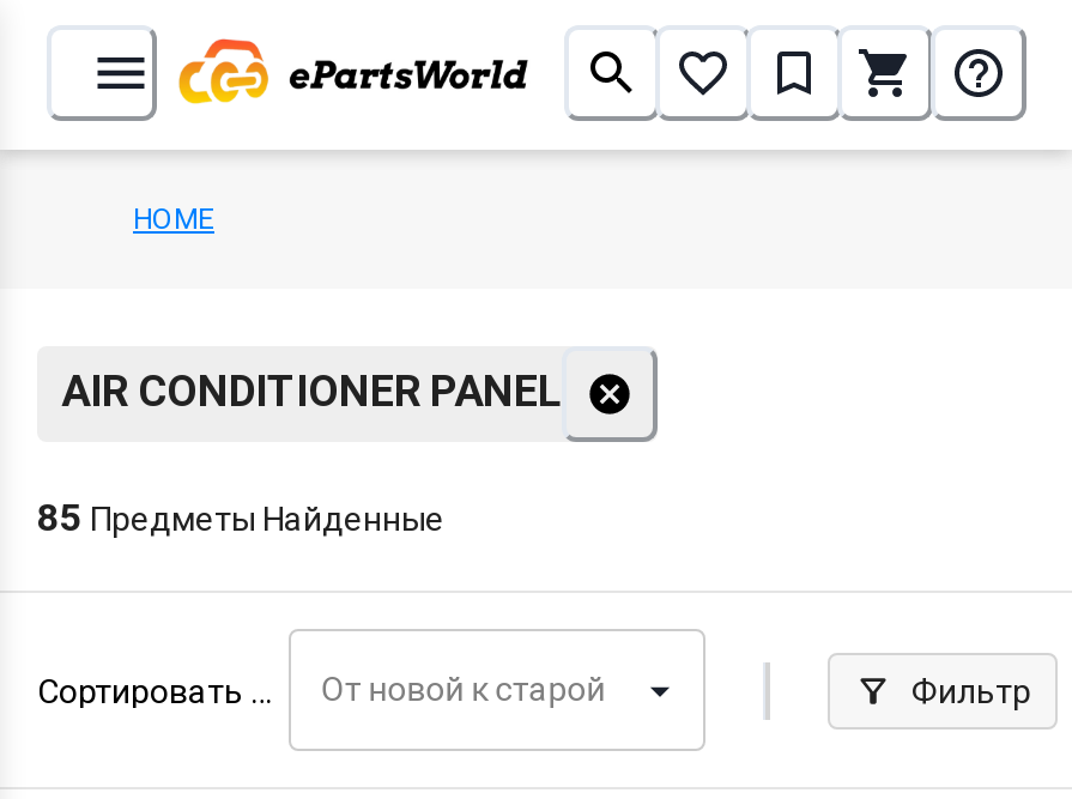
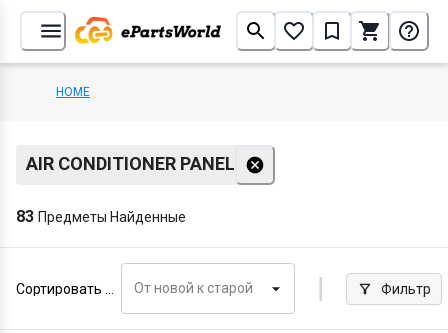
[37,495,444,540] 85 Предметы Найденные -> [16,207,186,226] 83 Предметы Найденные

